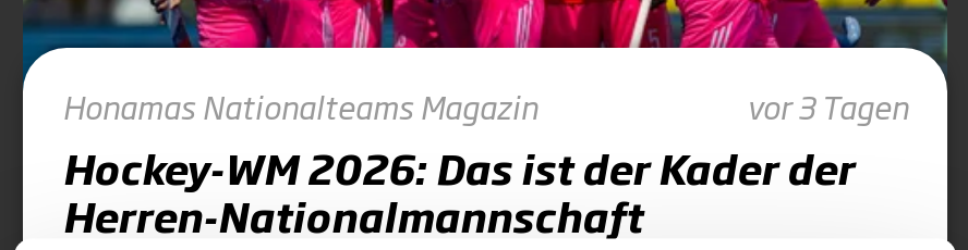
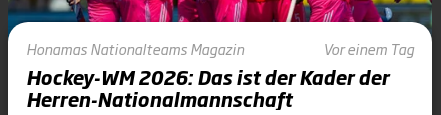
[747,83,908,128] vor 3 Tagen -> [323,38,414,59] Vor einem Tag

